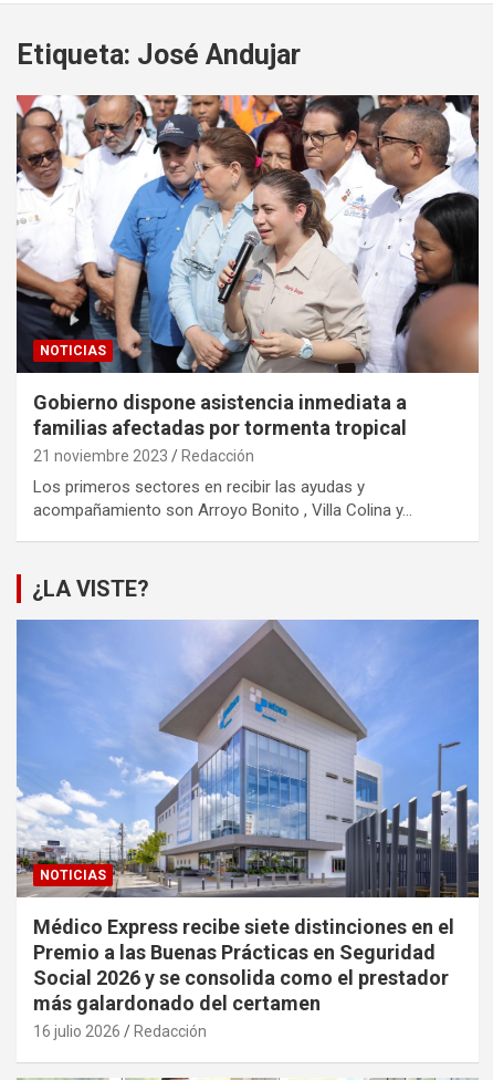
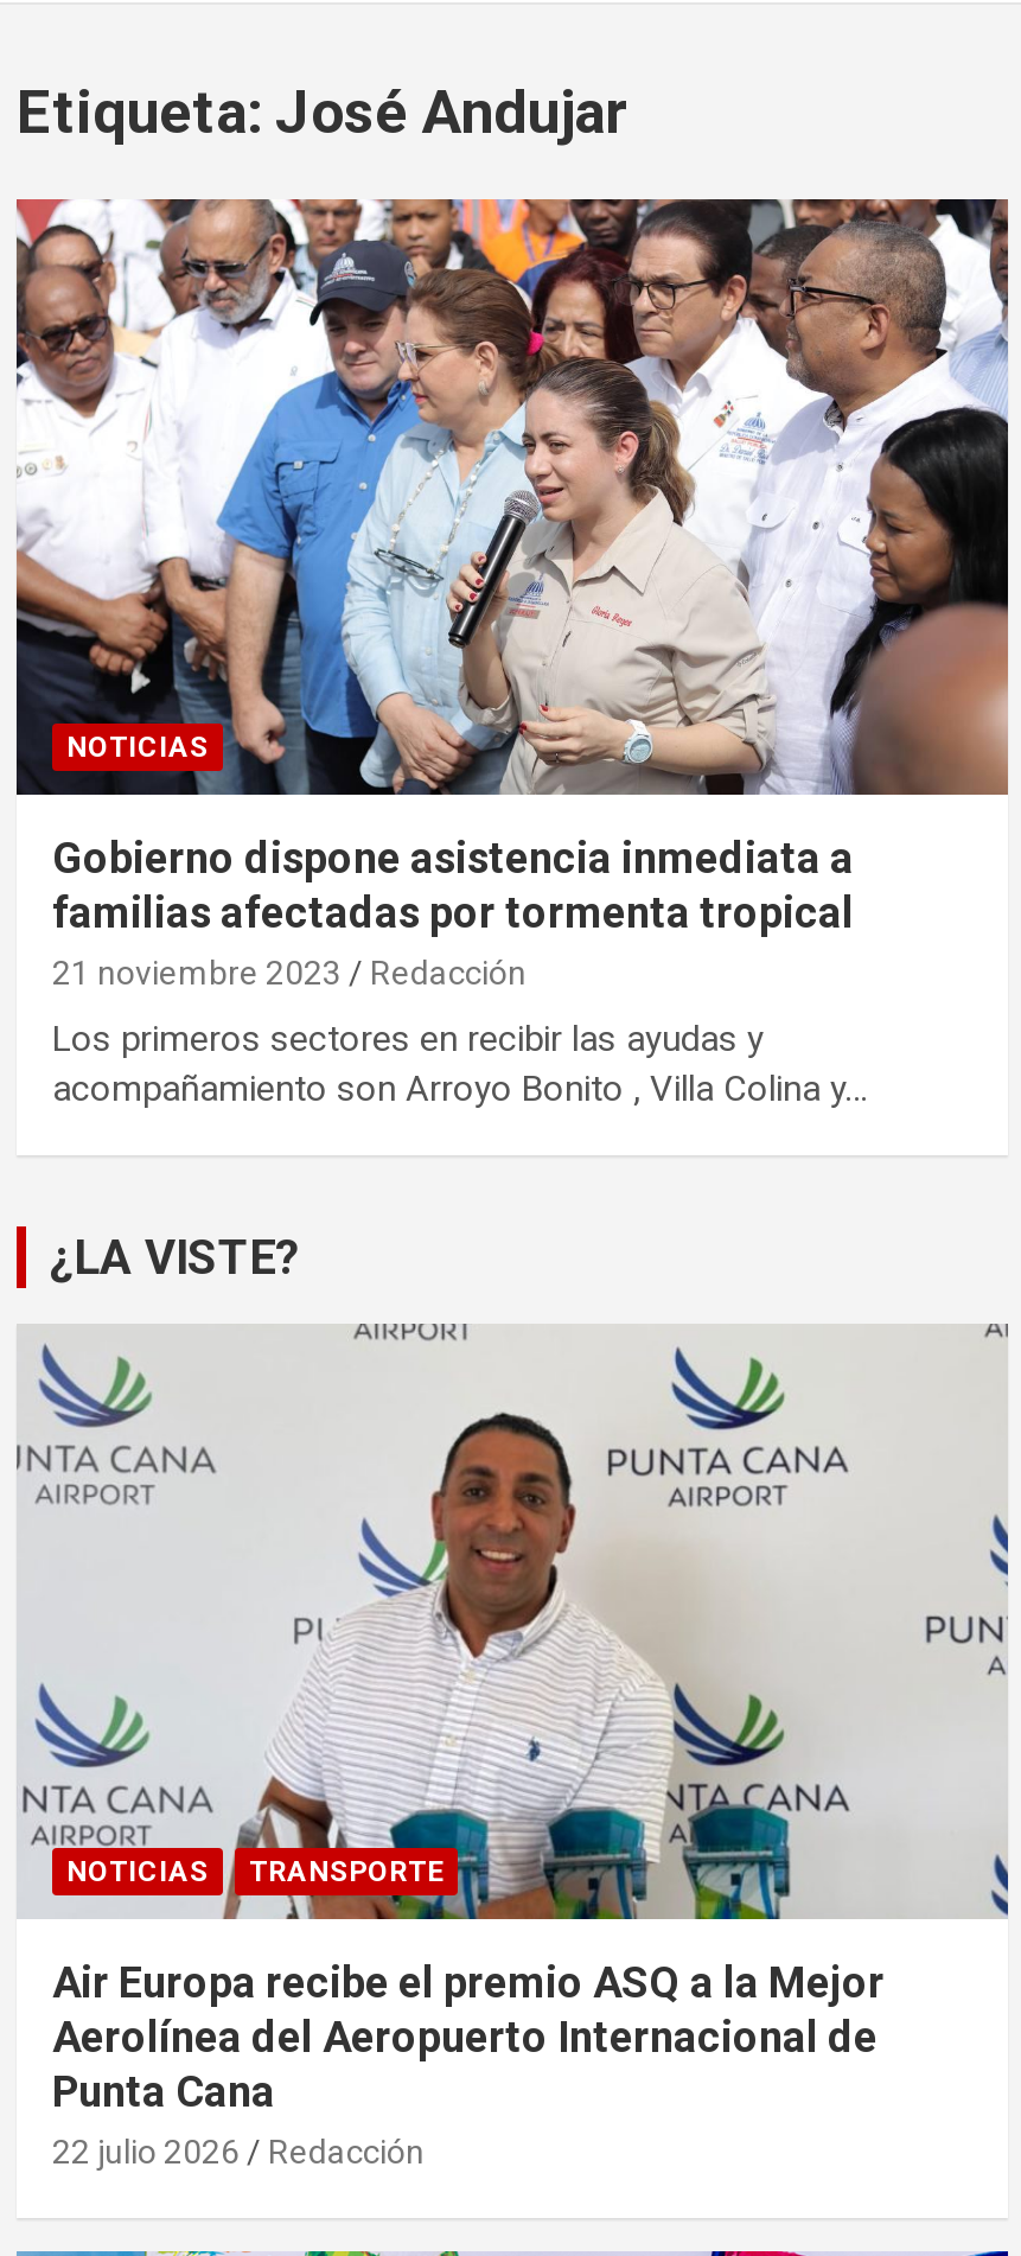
[15,620,480,1040] [image] | Médico Express recibe siete distinciones en el | Premio a las Buenas Prácticas en Seguridad | Social 2026 y se consolida como el prestador | más galardonado del certamen | 16 julio 2026 -> [17,1324,1010,2170] [image] | TRANSPORTE | Air Europa recibe el premio ASQ a la Mejor | Aerolínea del Aeropuerto Internacional de | Punta Cana | 22 julio 2026

